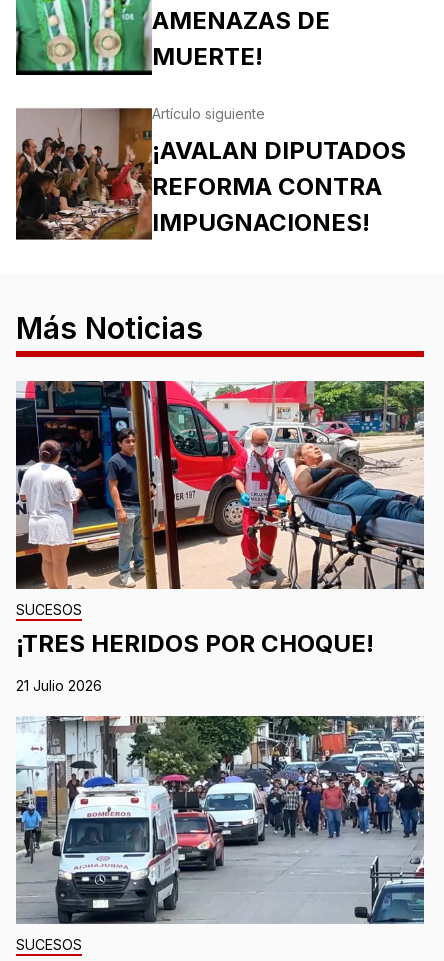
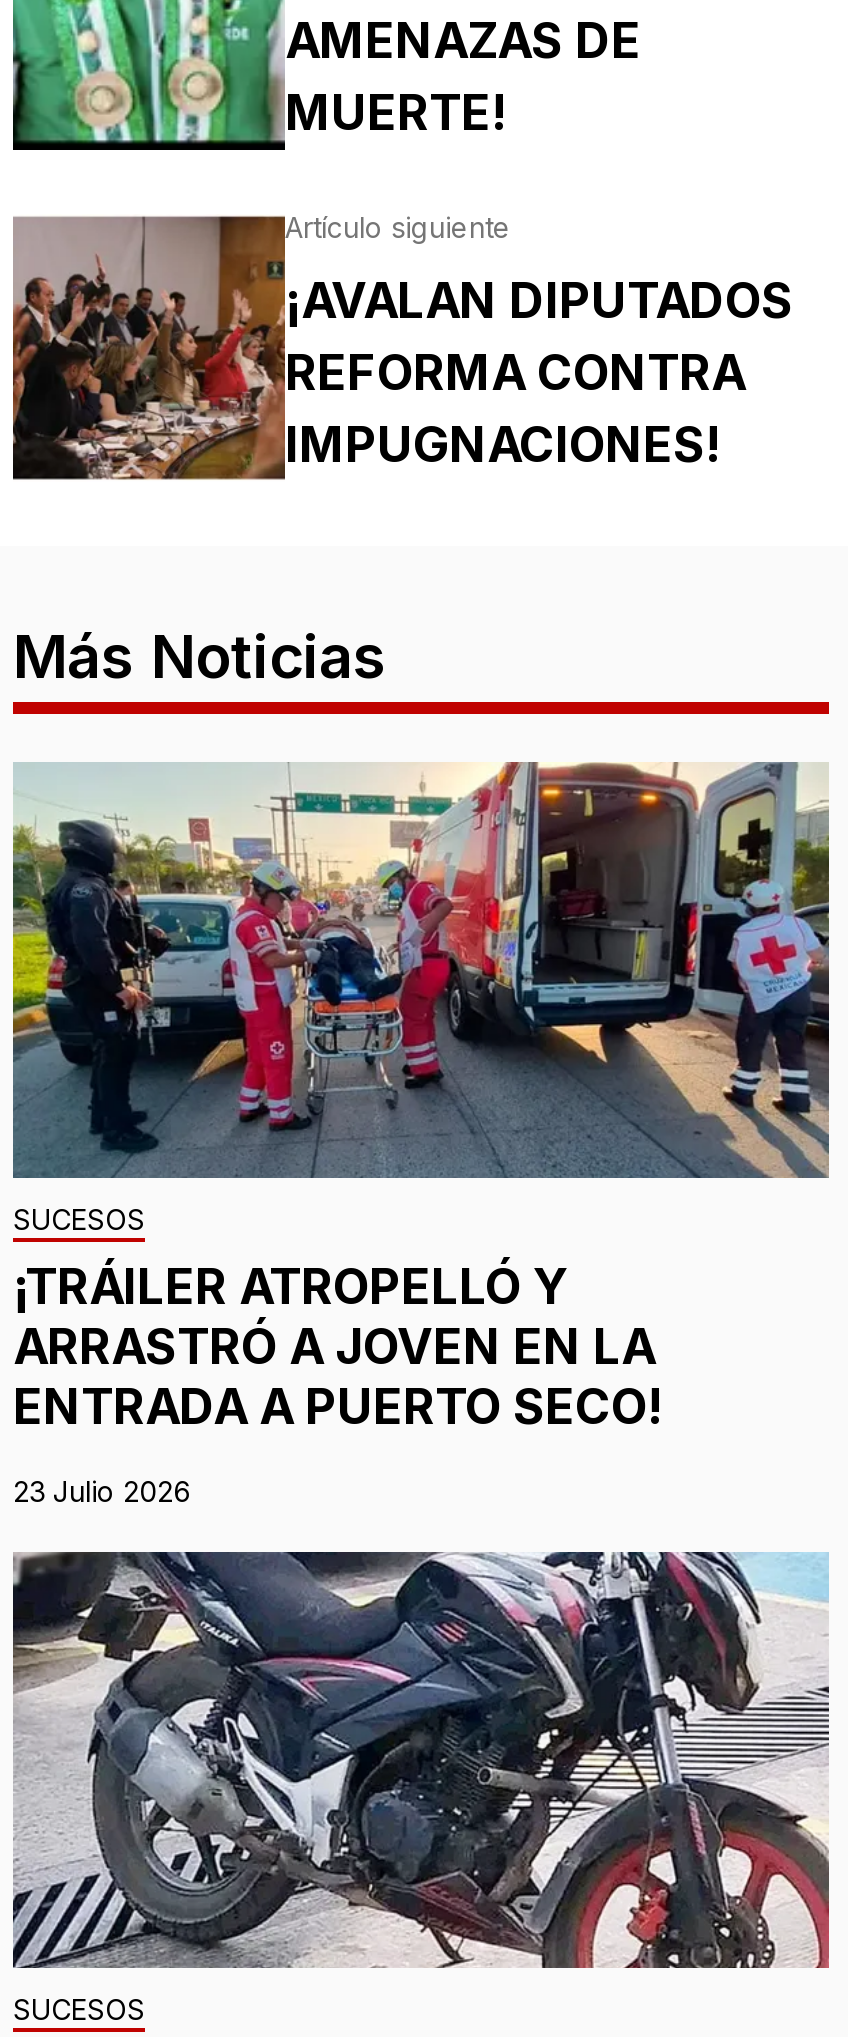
[15,380,425,658] [image] | ¡TRES HERIDOS POR CHOQUE! -> [11,760,831,1435] [image] | ¡TRÁILER ATROPELLÓ Y | ARRASTRÓ A JOVEN EN LA | ENTRADA A PUERTO SECO!
[16,677,102,694] 21 Julio 2026 -> [13,1473,191,1507] 23 Julio 2026
[16,715,425,924] [image] -> [13,1550,831,1970] [image]

